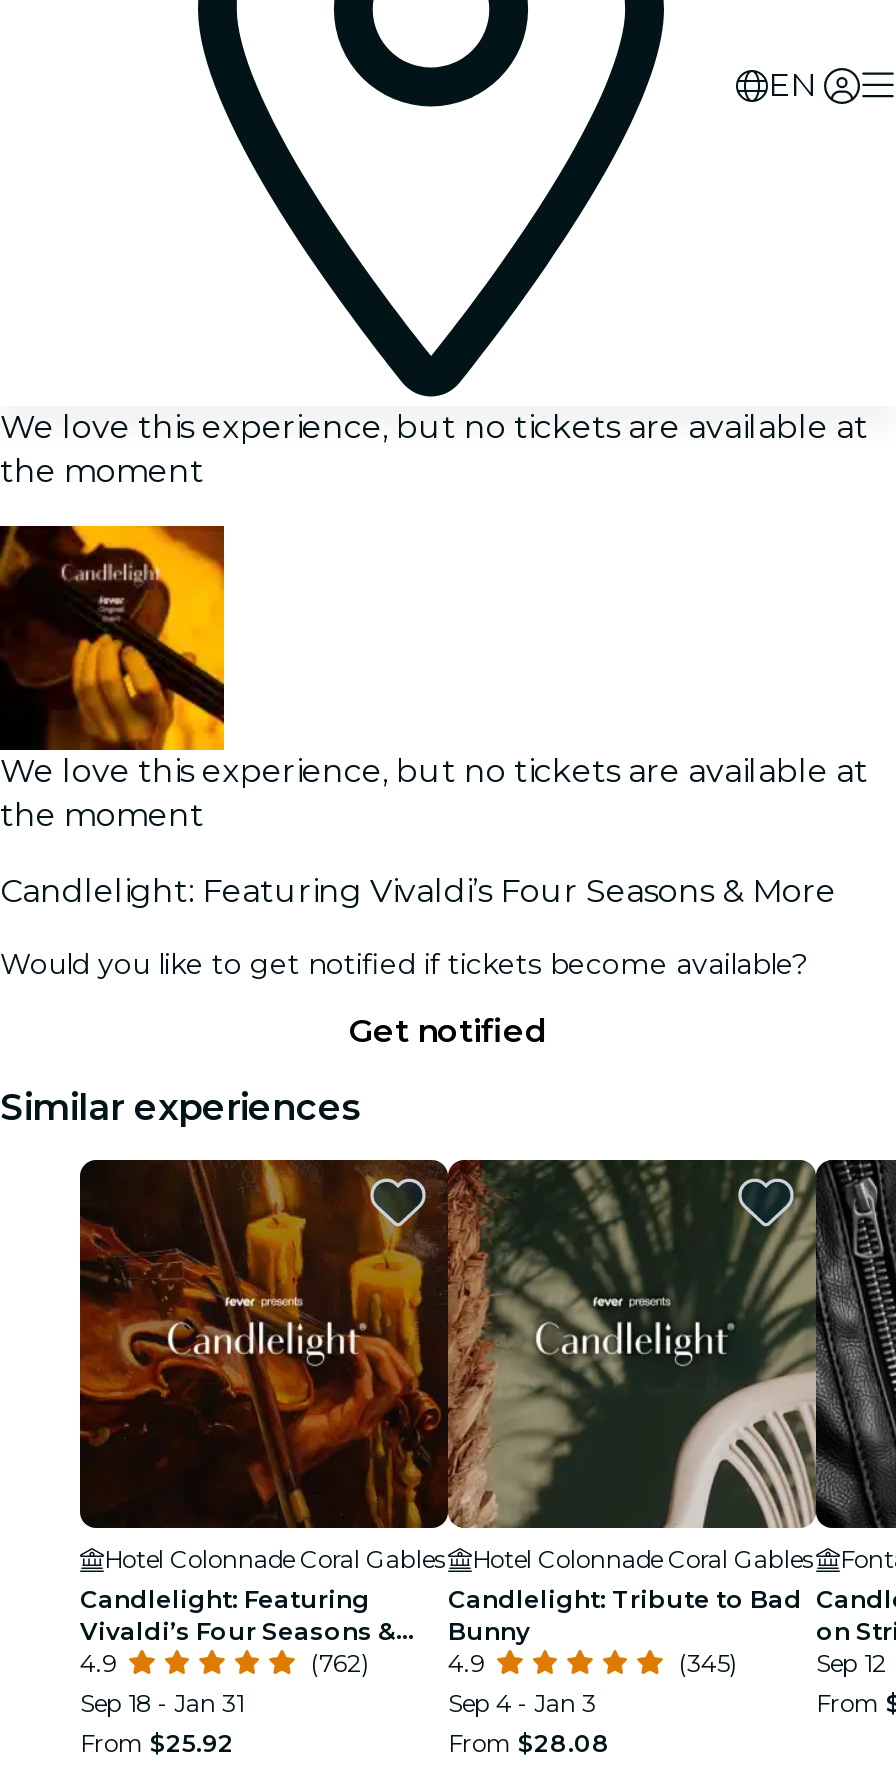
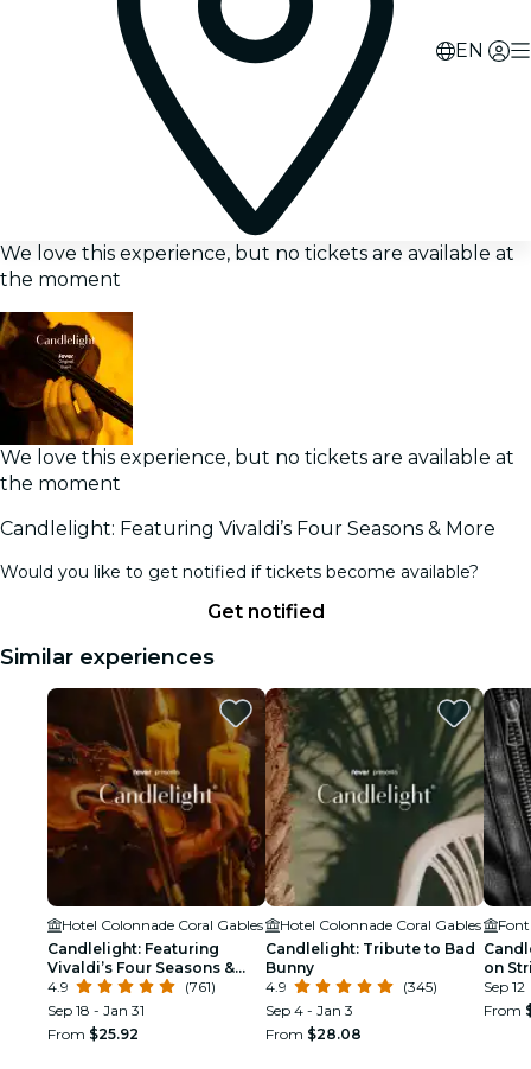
[311,1647,369,1677] (762) -> [184,977,215,995] (761)

